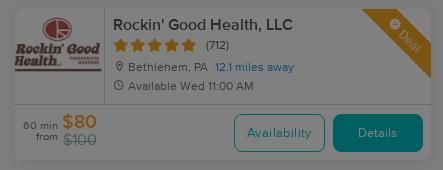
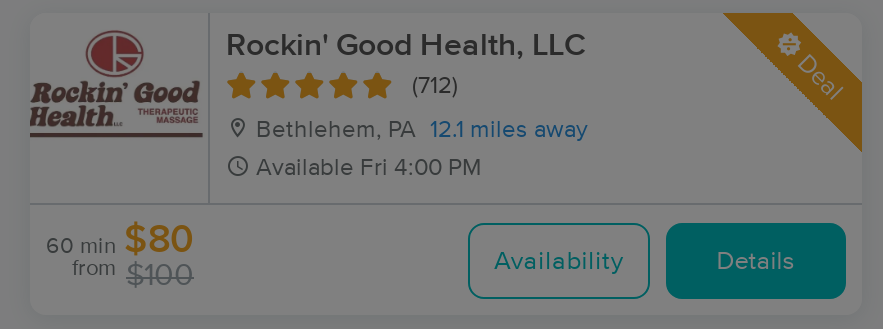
[128,81,254,93] Available Wed 11:00 AM -> [256,157,482,181] Available Fri 4:00 PM

